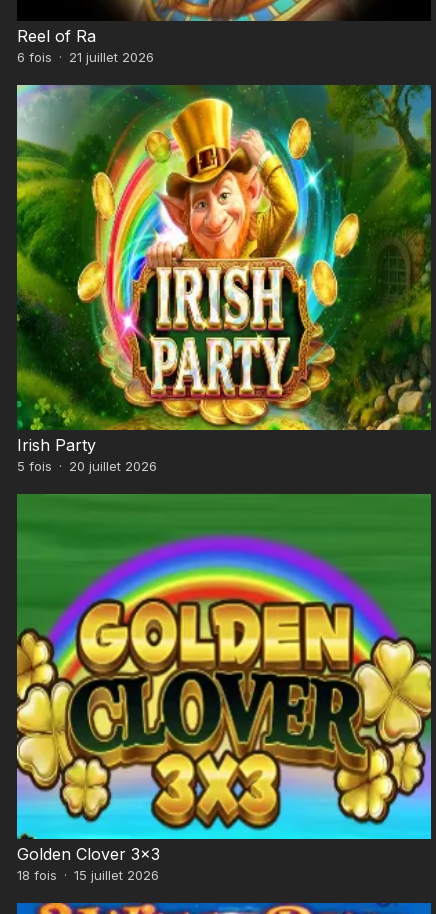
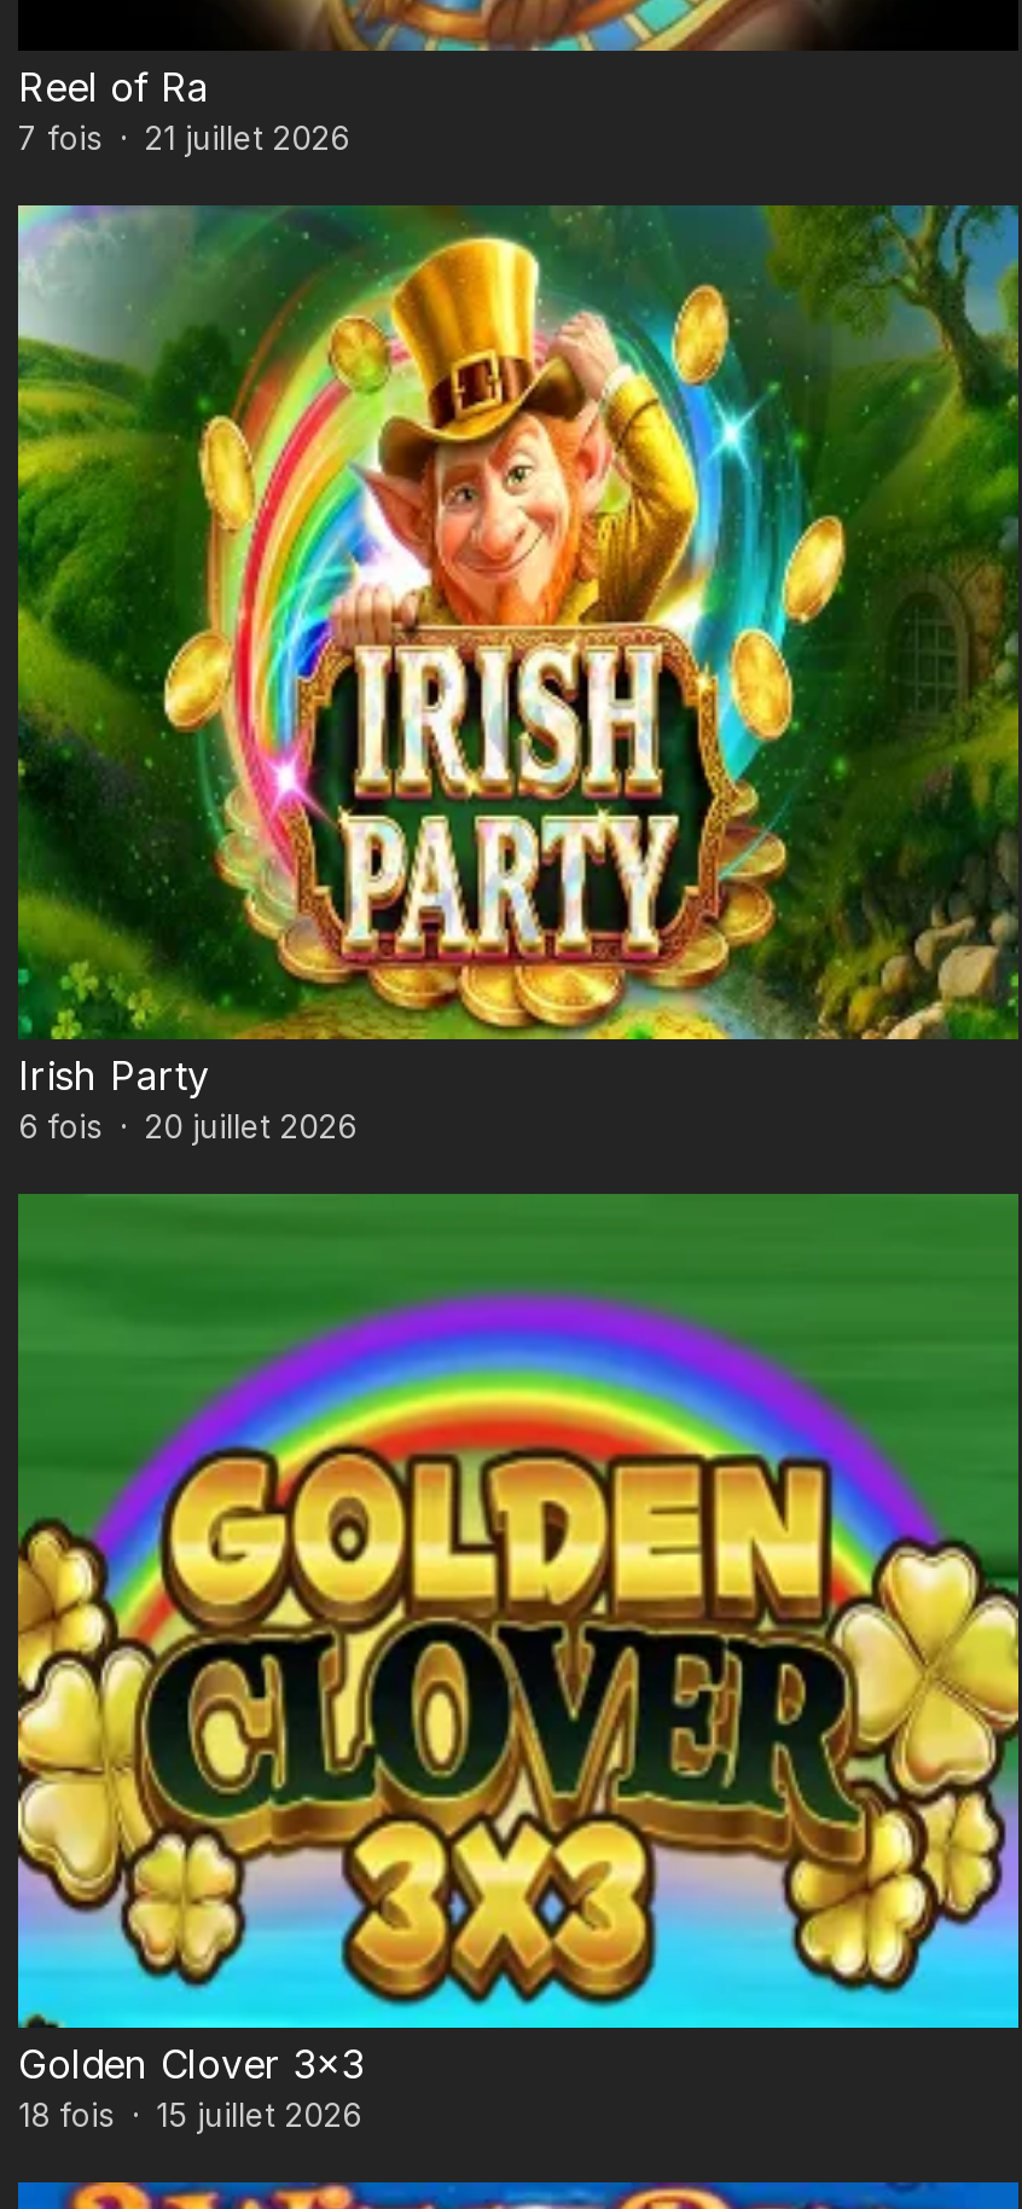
[17,49,154,65] 6 fois · 21 juillet 2026 -> [18,118,349,157] 7 fois · 21 juillet 2026
[17,458,157,474] 5 fois · 20 juillet 2026 -> [18,1107,356,1146] 6 fois · 20 juillet 2026

